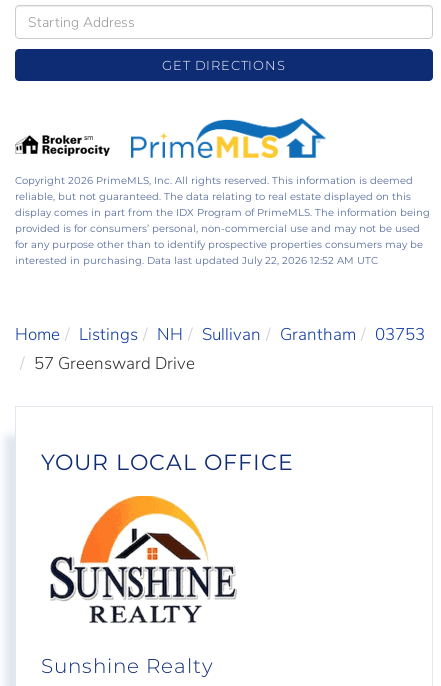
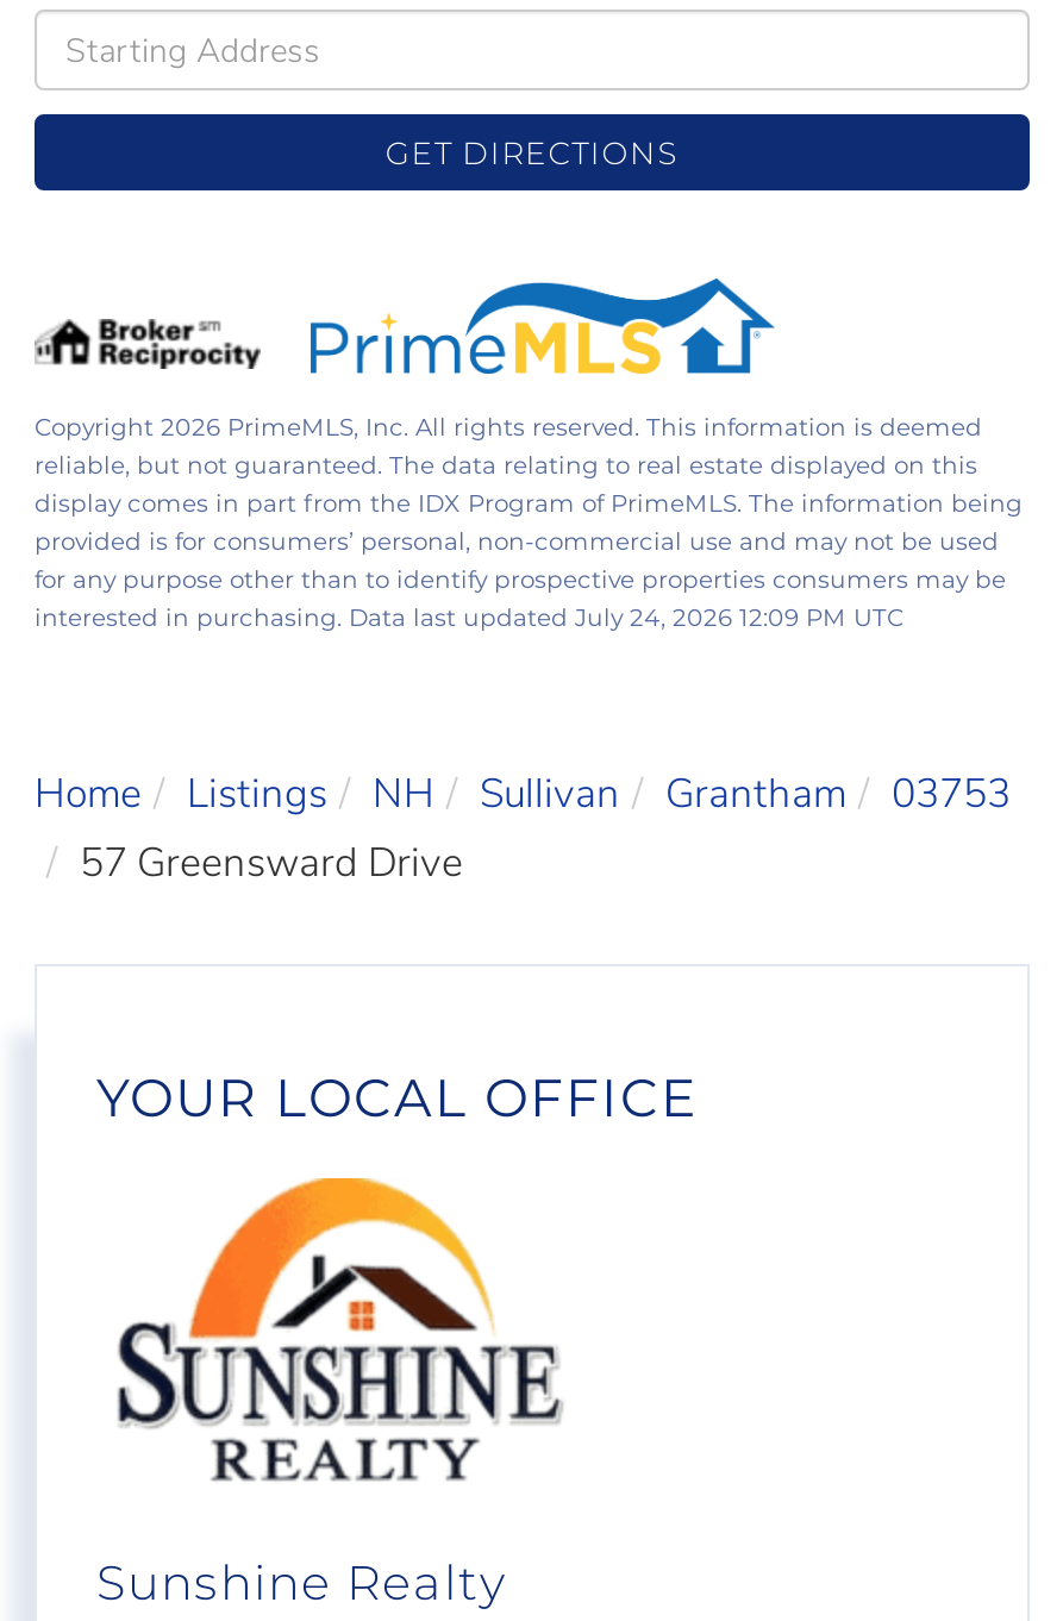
[15,254,378,267] interested in purchasing. Data last updated July 22, 2026 12:52 AM UTC -> [35,603,903,634] interested in purchasing. Data last updated July 24, 2026 12:09 PM UTC

